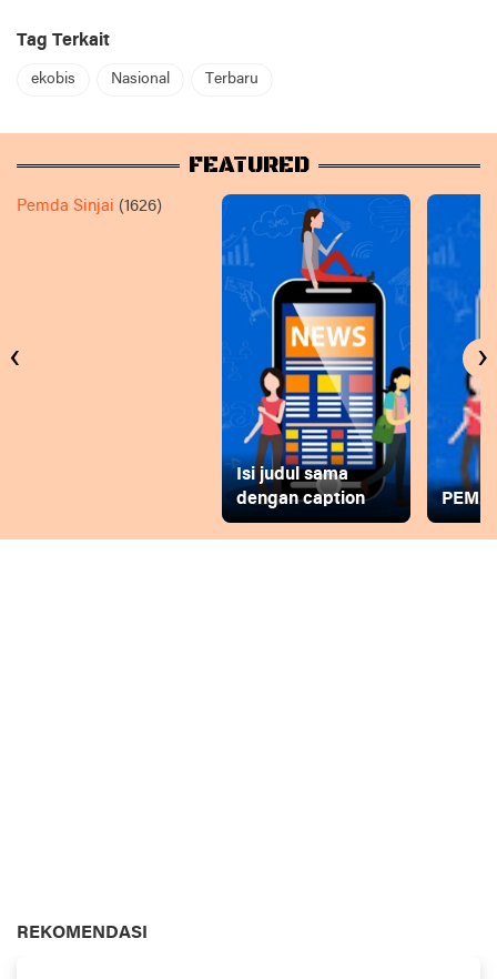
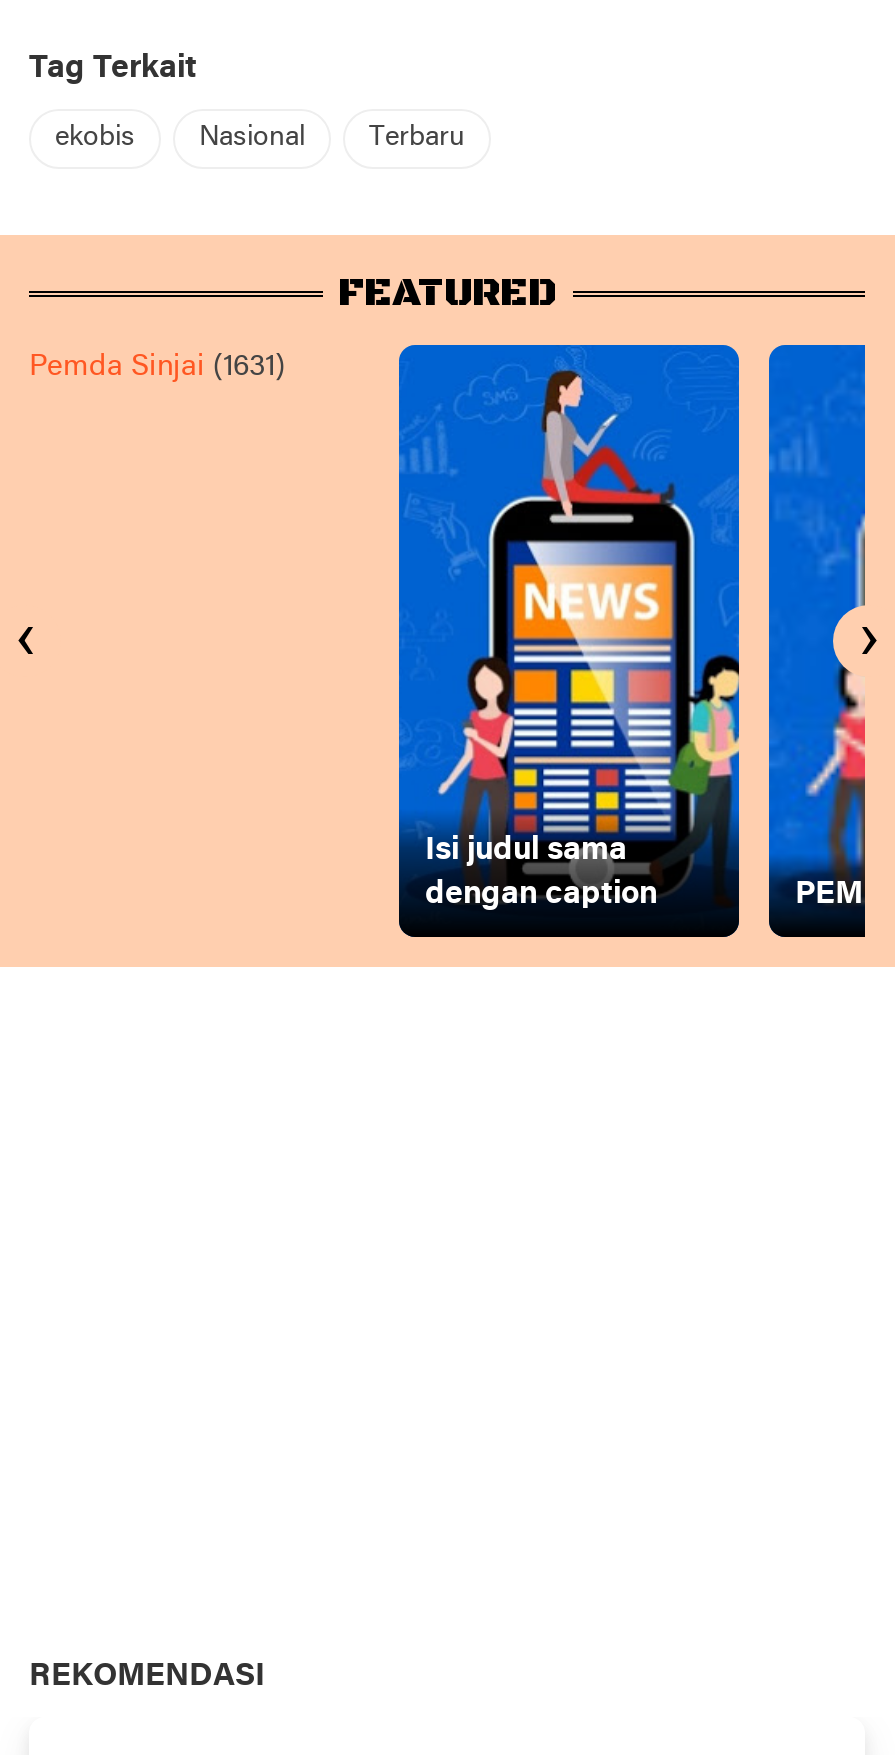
[17,198,162,215] Pemda Sinjai (1626) -> [29,351,285,383] Pemda Sinjai (1631)

